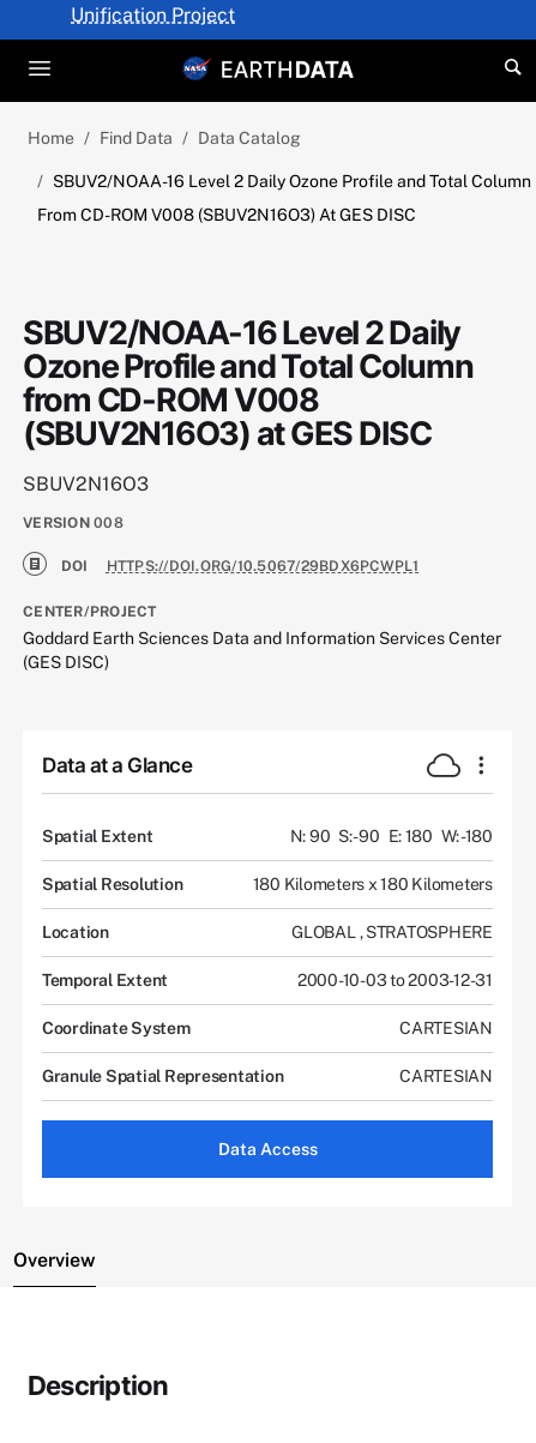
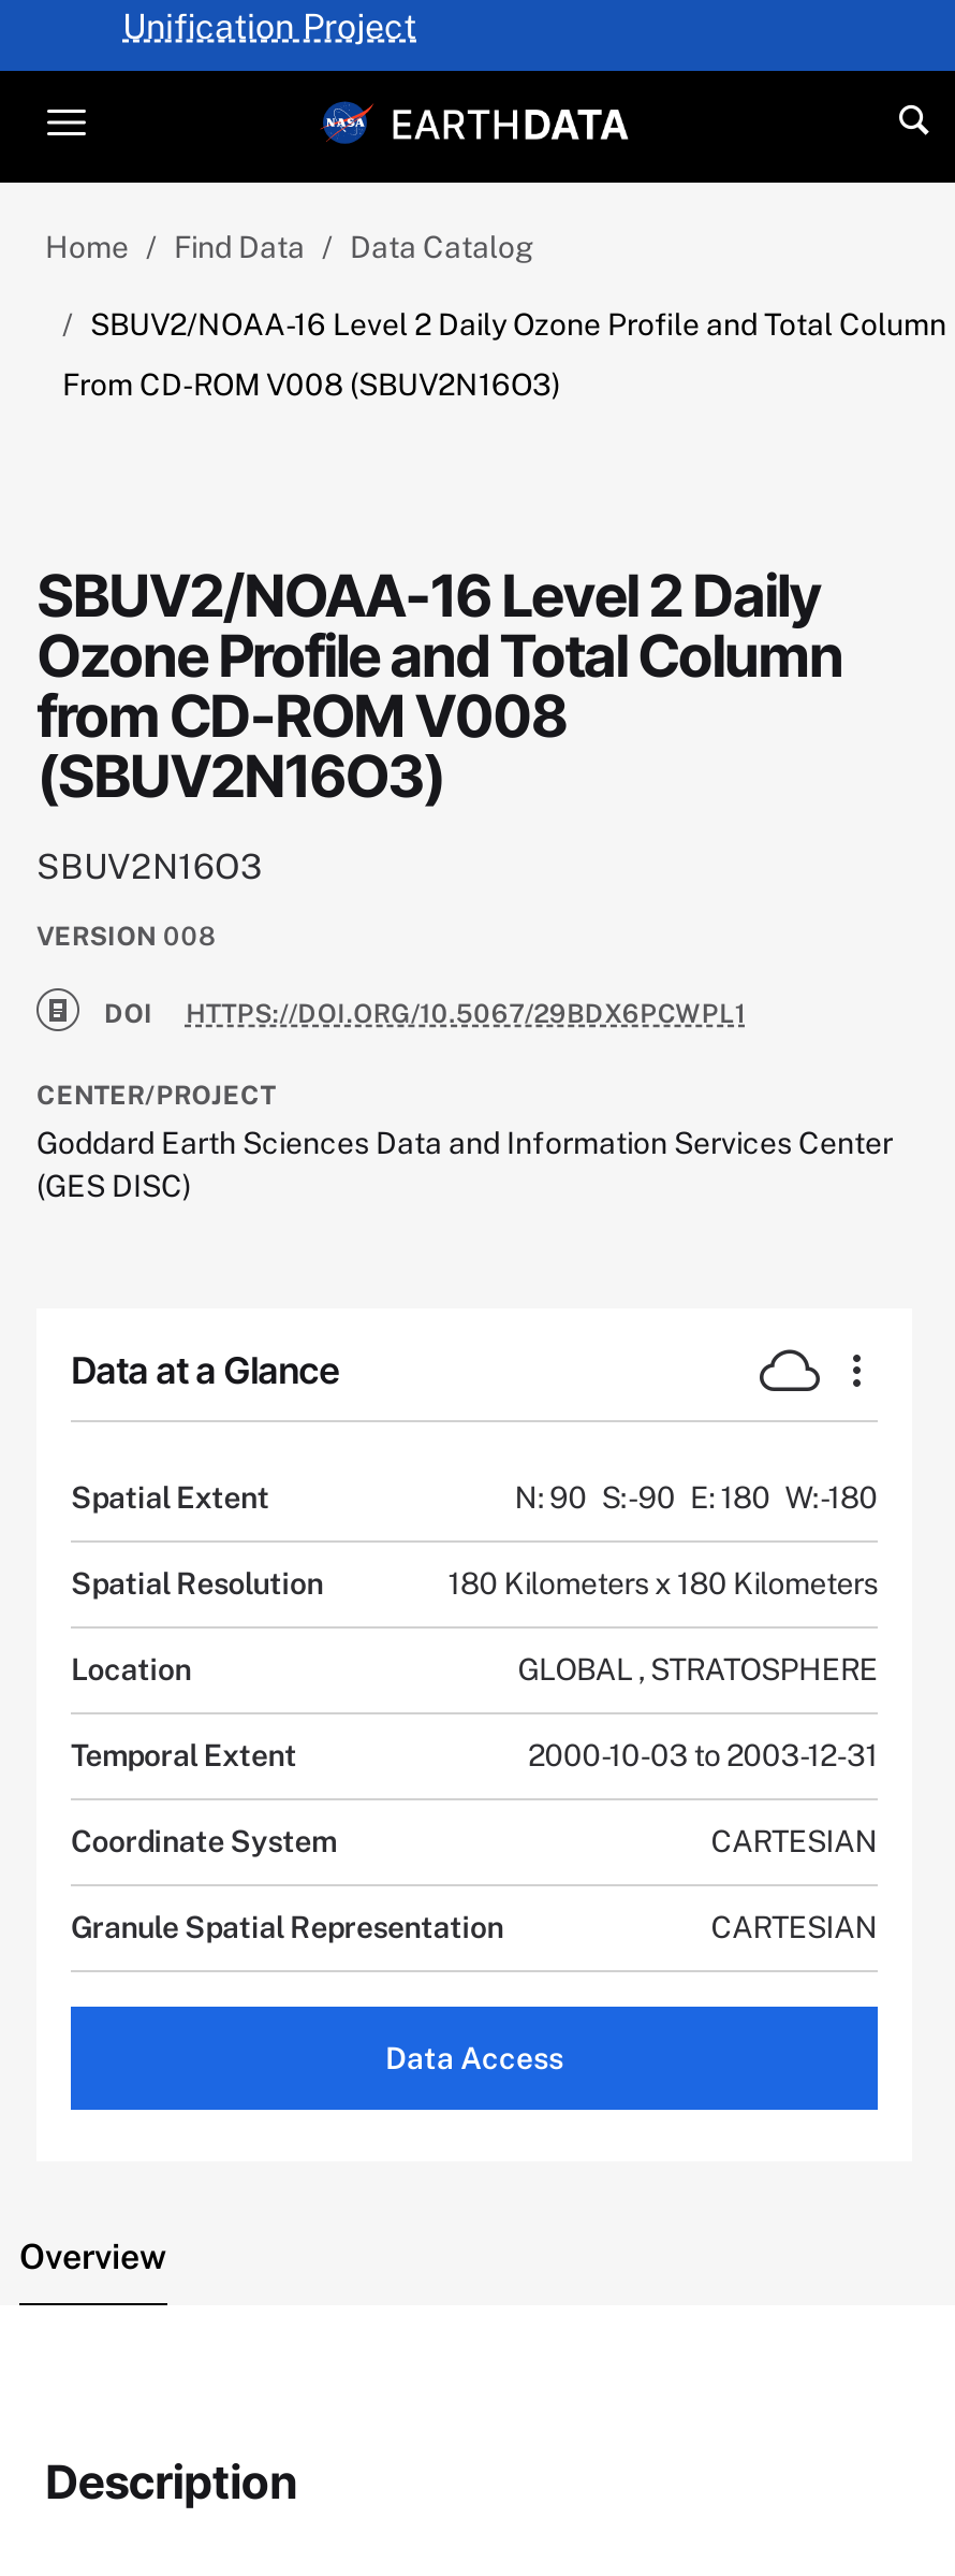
[37,206,416,225] From CD-ROM V008 (SBUV2N16O3) At GES DISC -> [62,368,560,403] From CD-ROM V008 (SBUV2N16O3)
[23,414,432,453] (SBUV2N16O3) at GES DISC -> [36,742,444,811] (SBUV2N16O3)

